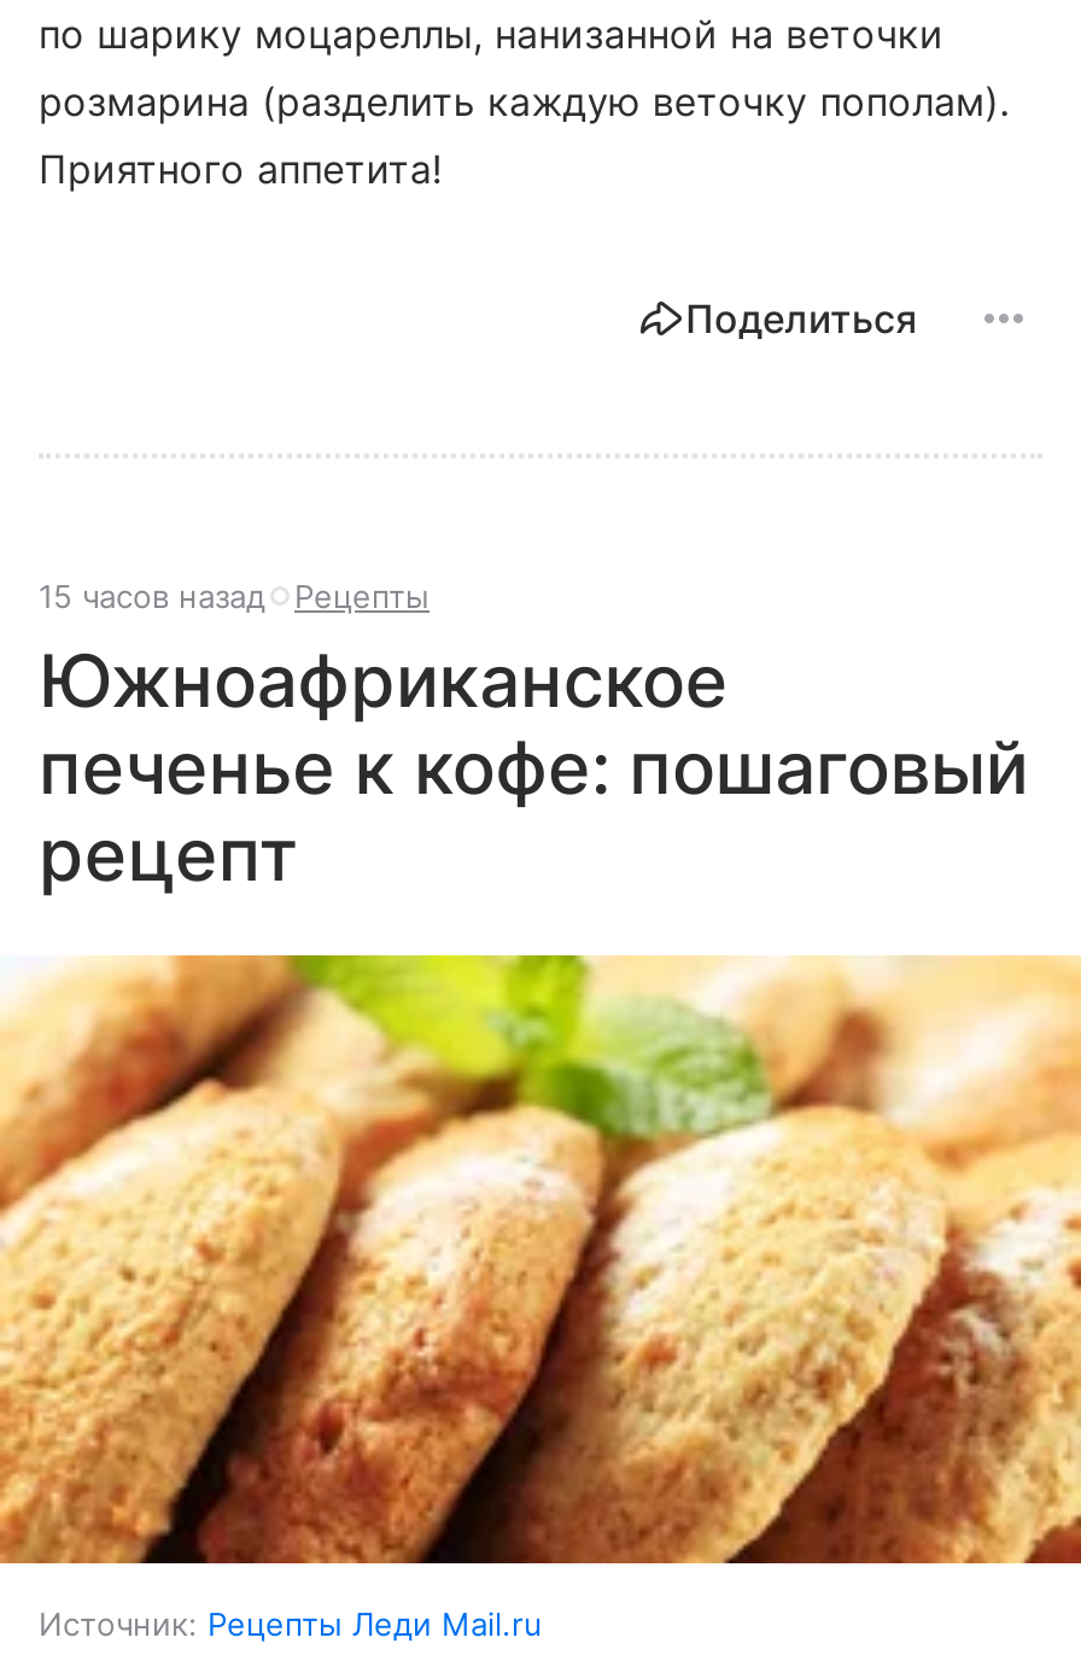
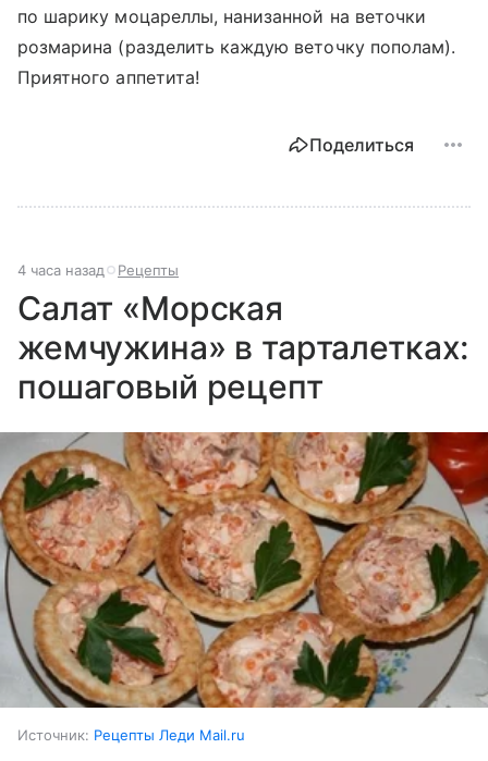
[39,578,430,616] 15 часов назад Рецепты -> [17,262,179,279] 4 часа назад Рецепты
[39,638,1029,898] Южноафриканское | печенье к кофе: пошаговый | рецепт -> [17,289,469,407] Салат «Морская | жемчужина» в тарталетках: | пошаговый рецепт
[7,953,1074,1566] [image] -> [3,431,485,709] [image]

